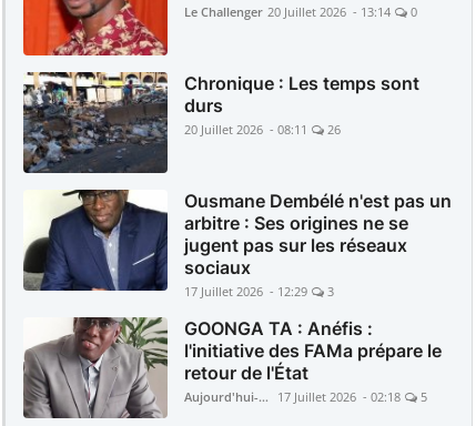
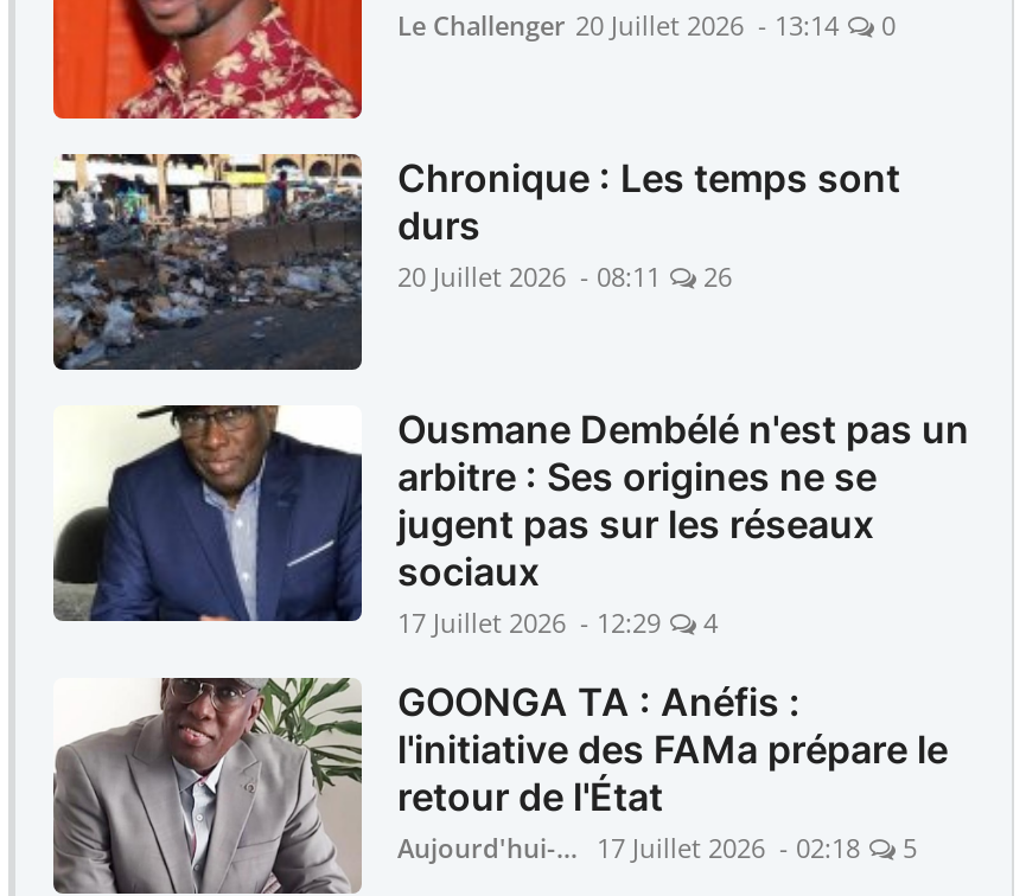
[184,283,334,299] 17 Juillet 2026 - 12:29 3 -> [397,604,718,639] 17 Juillet 2026 - 12:29 4

